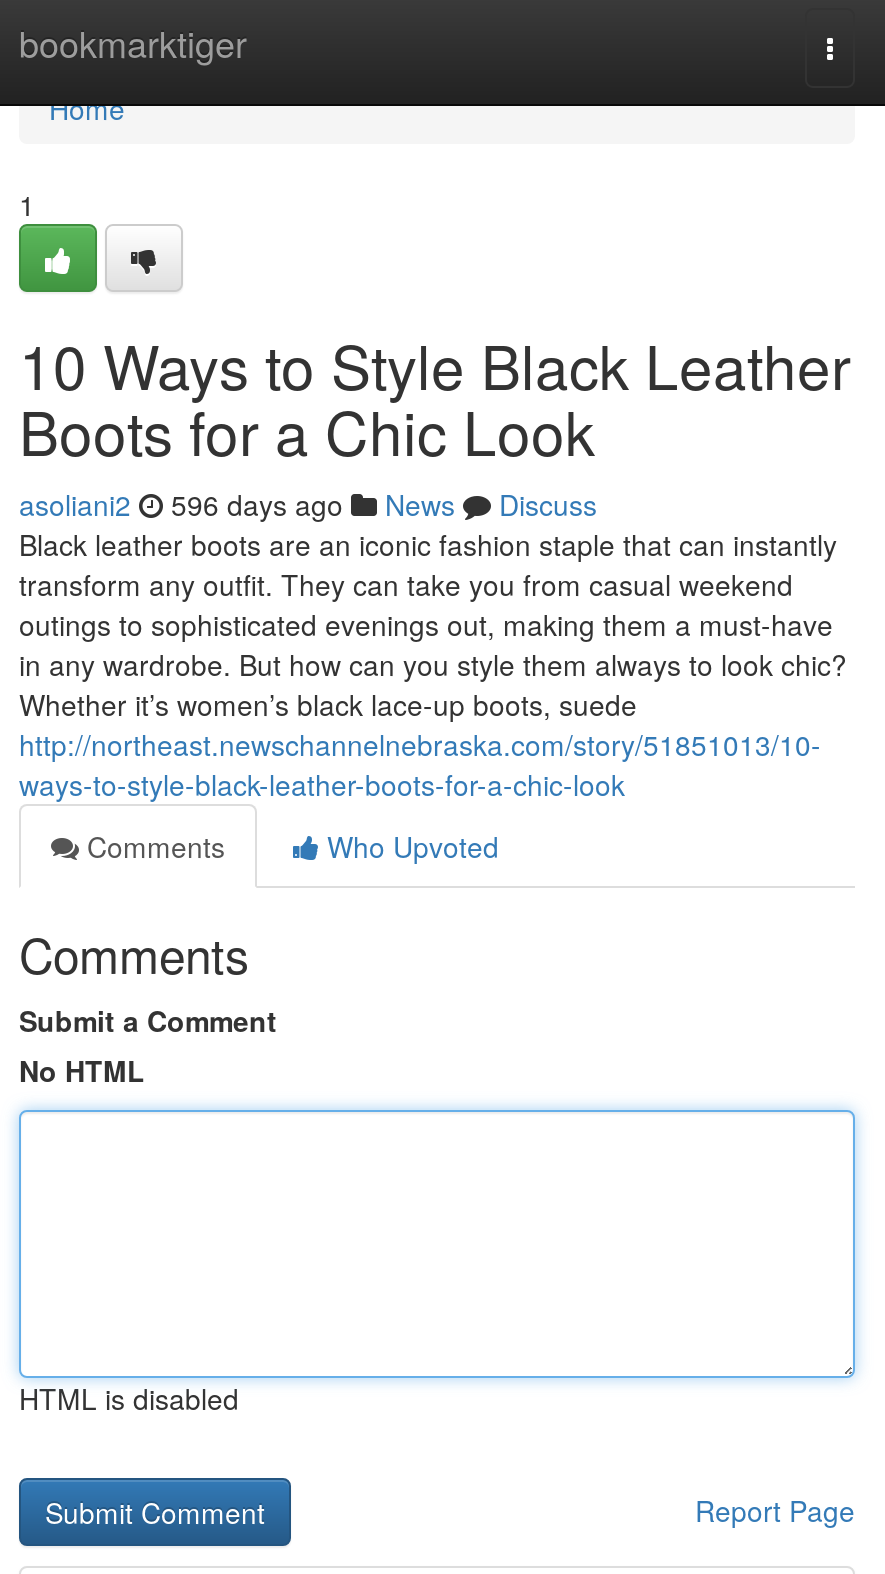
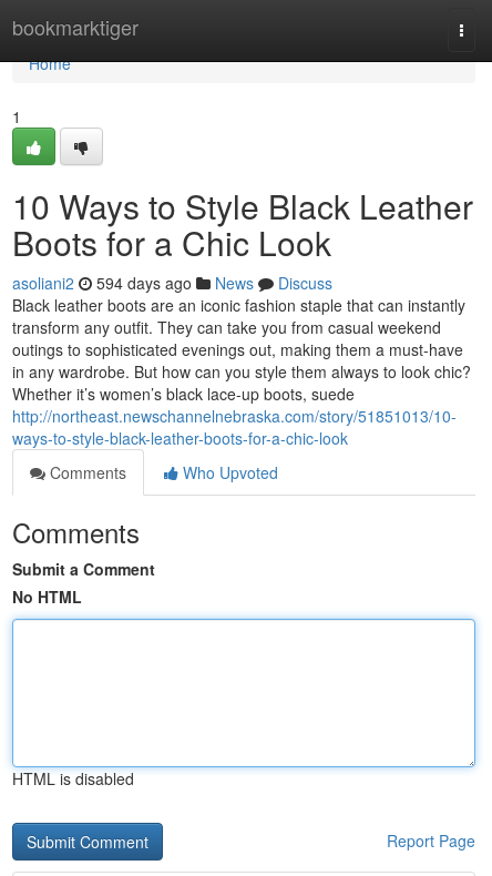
[19,484,597,524] asoliani2 596 days ago News Discuss -> [12,272,332,294] asoliani2 594 days ago News Discuss

